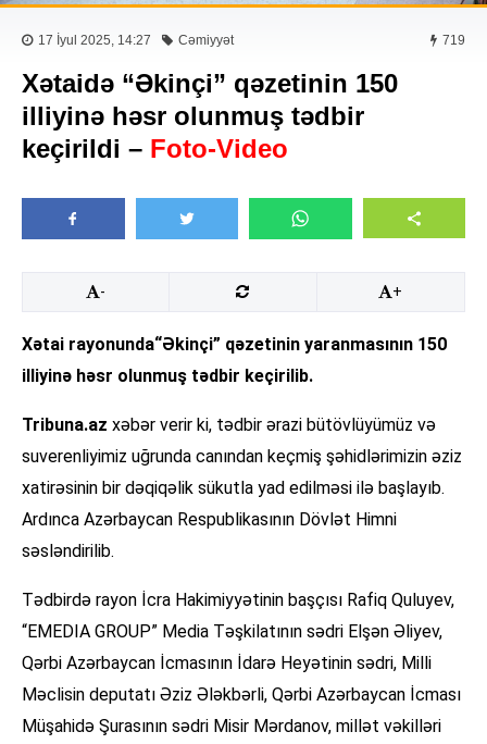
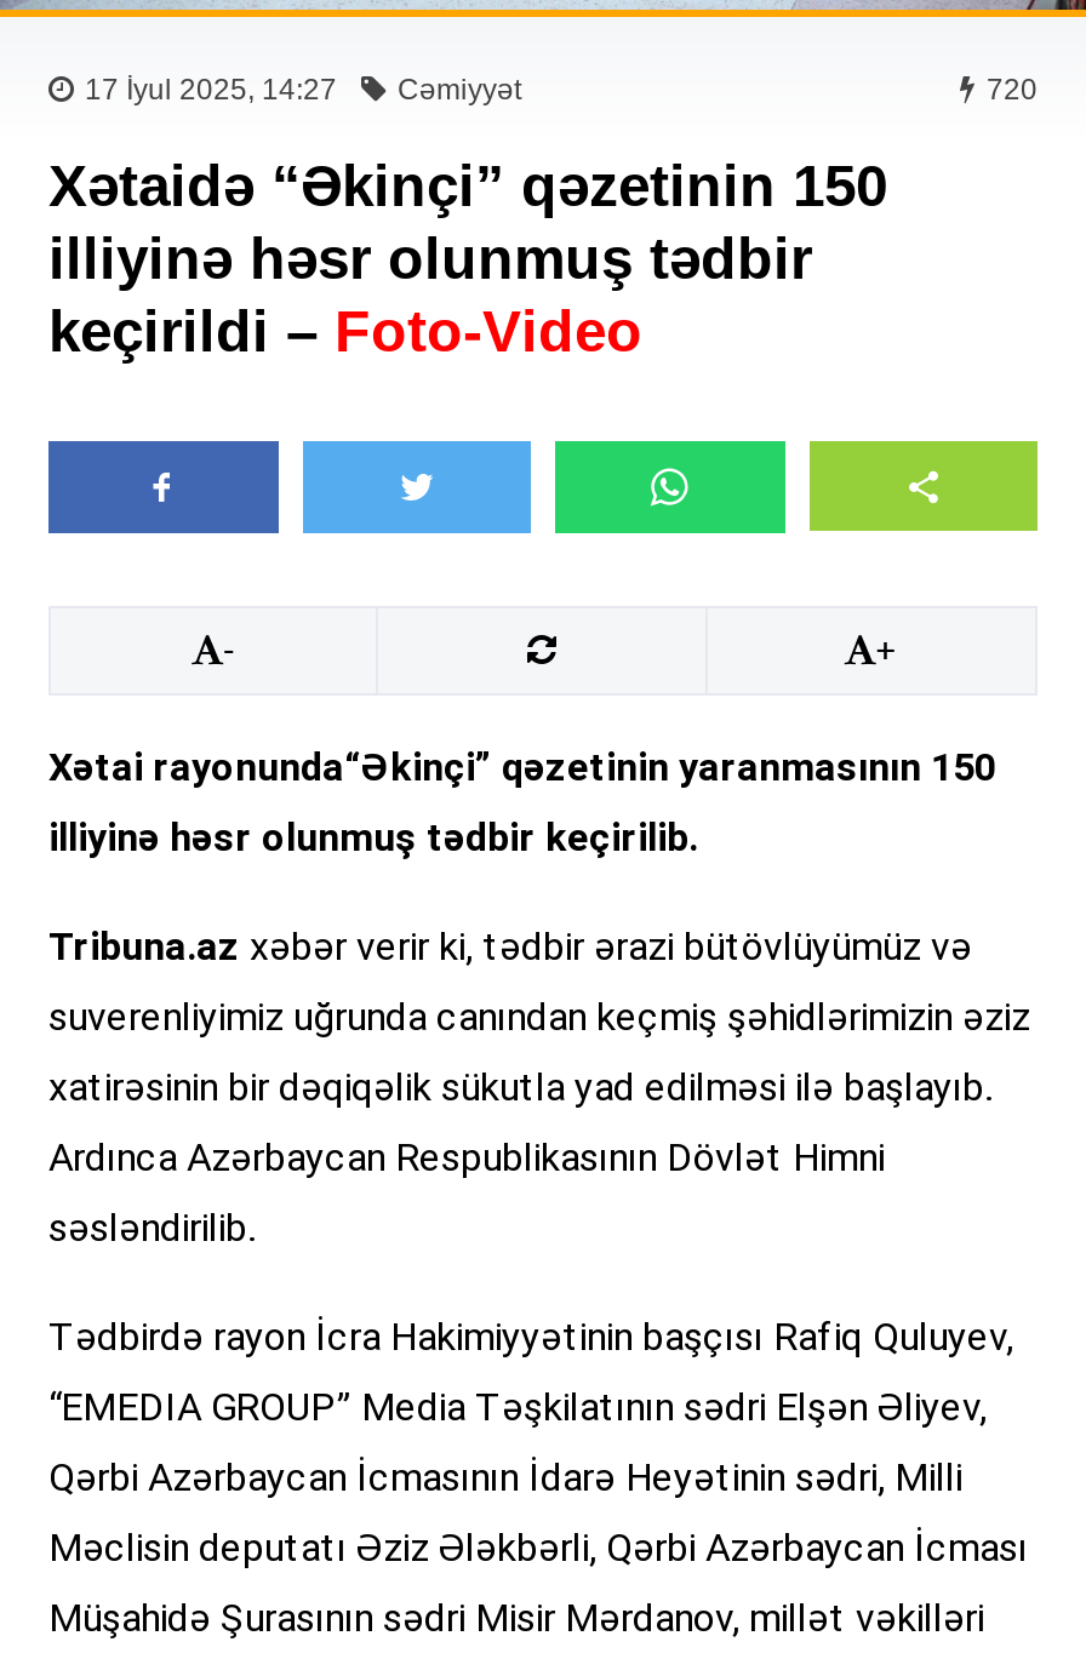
[442,33,465,48] 719 -> [987,73,1038,107] 720

